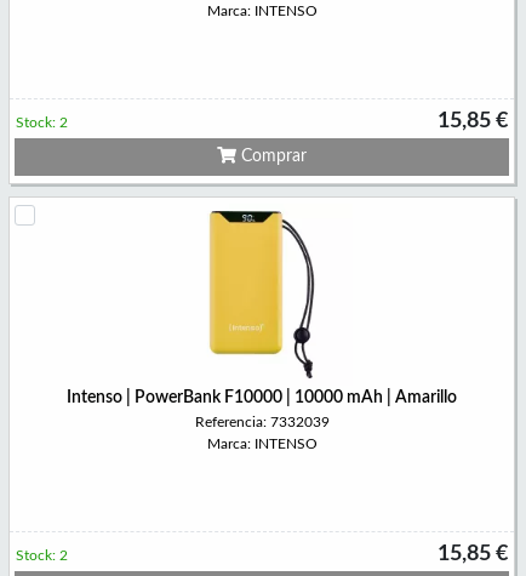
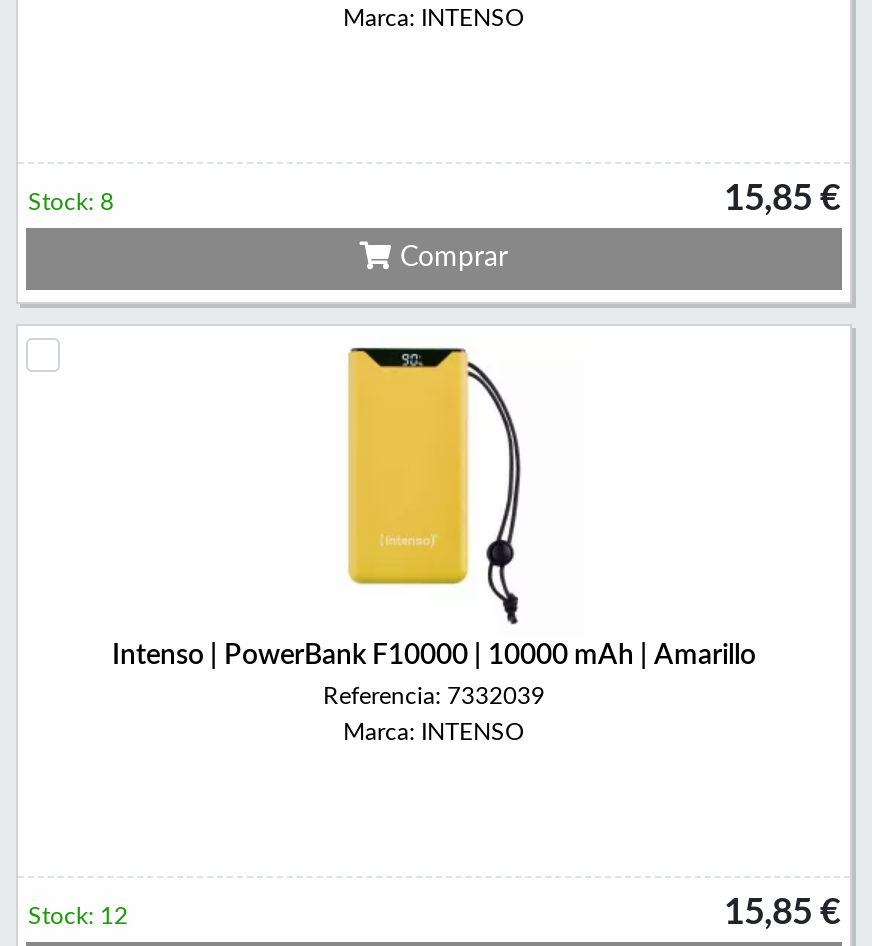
[16,115,68,130] Stock: 2 -> [28,190,114,214] Stock: 8
[16,548,68,563] Stock: 2 -> [28,904,128,928] Stock: 12

